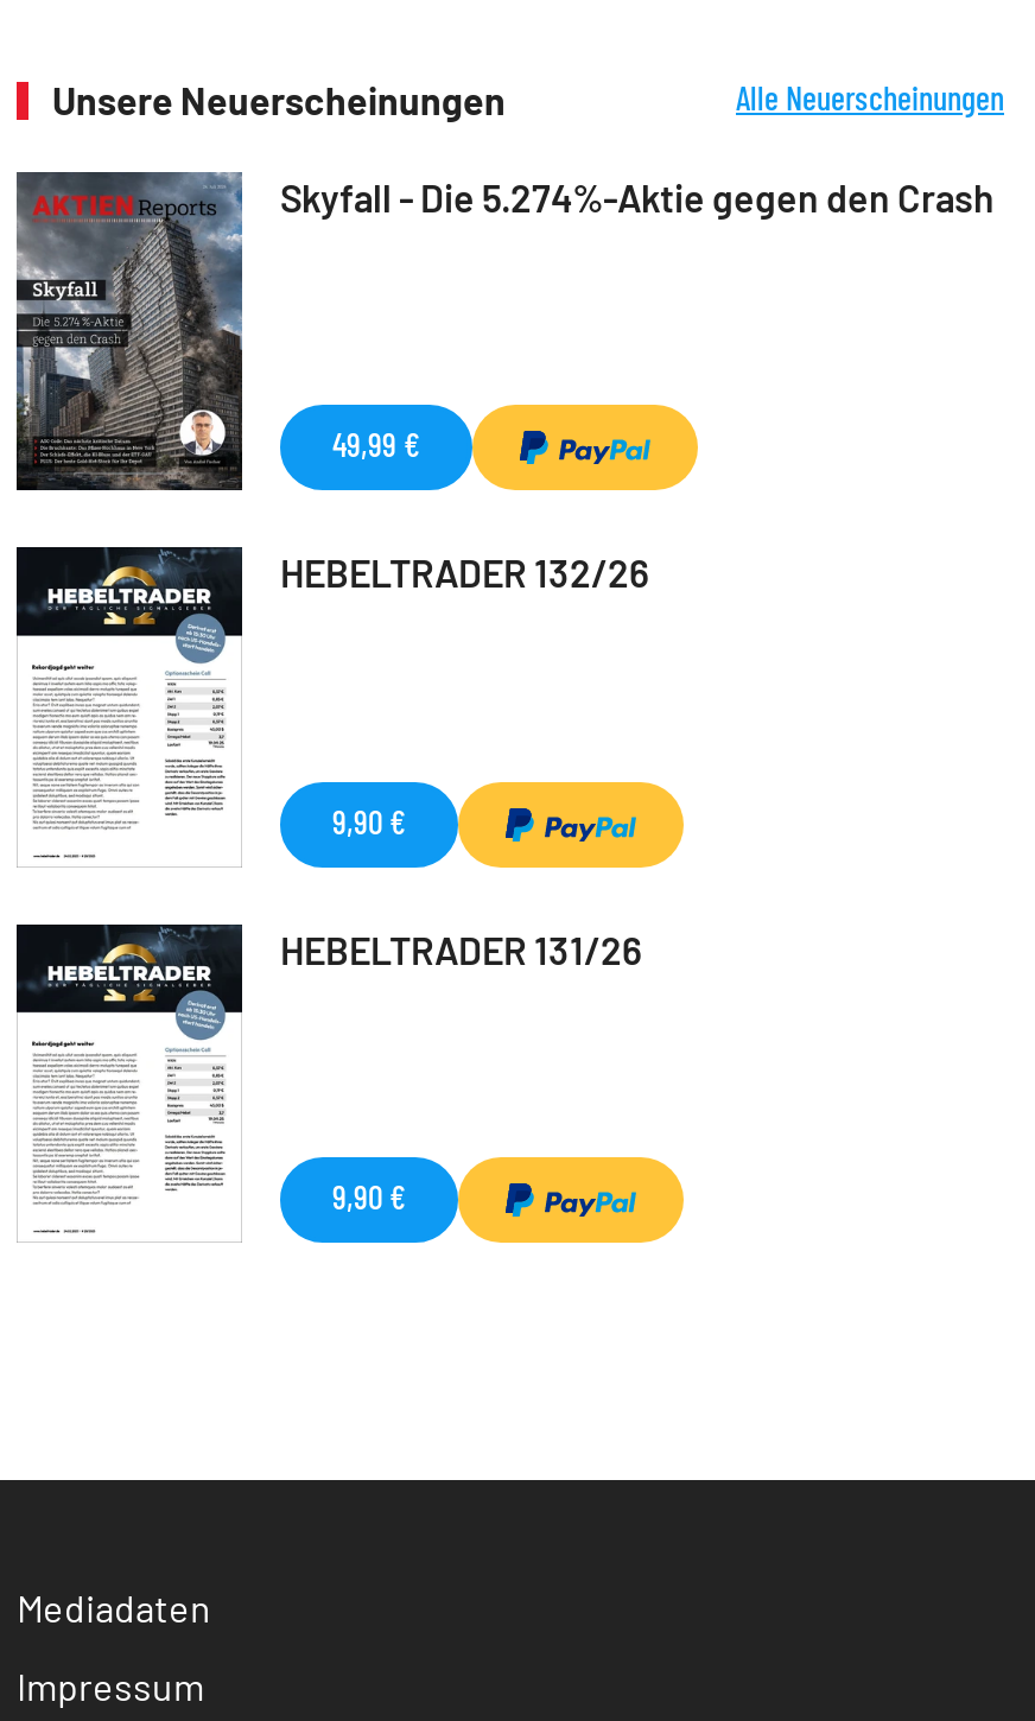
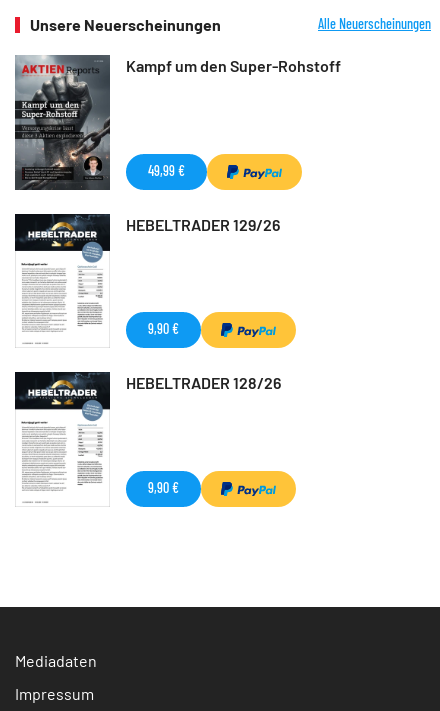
[14,171,995,491] [image] | Skyfall - Die 5.274%-Aktie gegen den Crash -> [14,55,341,191] [image] | Kampf um den Super-Rohstoff
[280,550,648,595] HEBELTRADER 132/26 -> [126,215,280,234] HEBELTRADER 129/26
[280,926,641,971] HEBELTRADER 131/26 -> [126,373,281,392] HEBELTRADER 128/26

